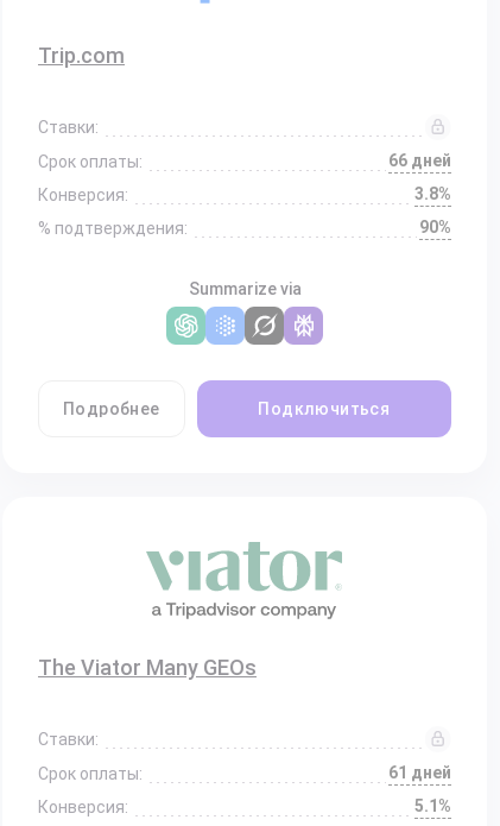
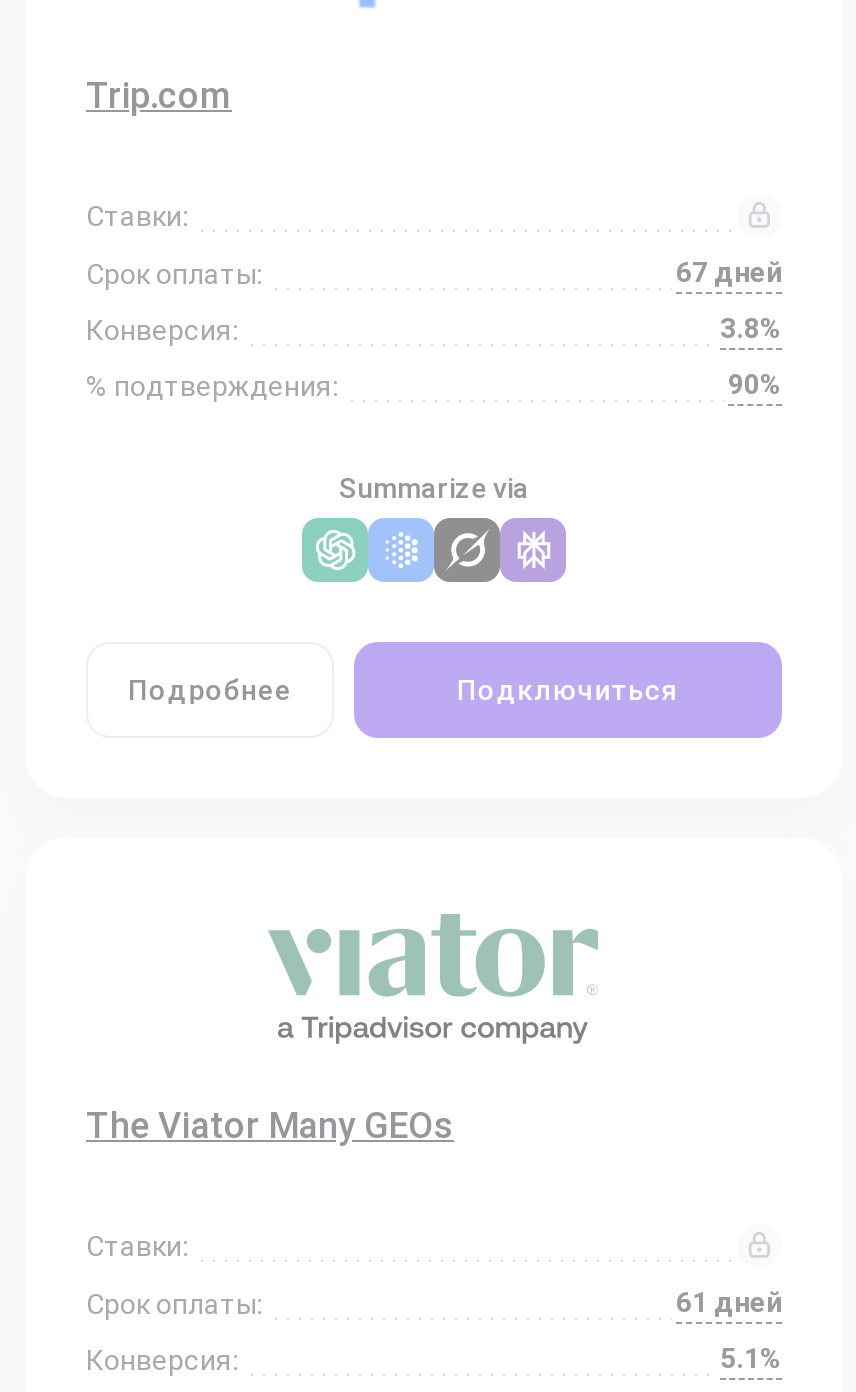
[388,151,451,170] 66 дней -> [676,256,782,288] 67 дней

